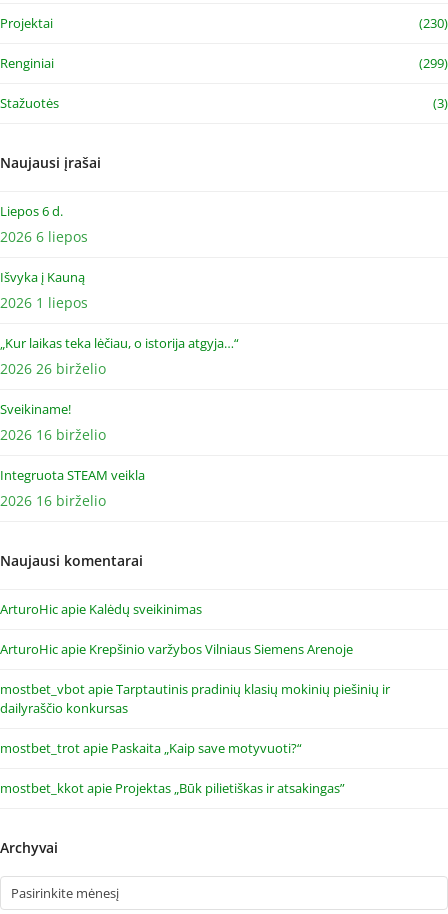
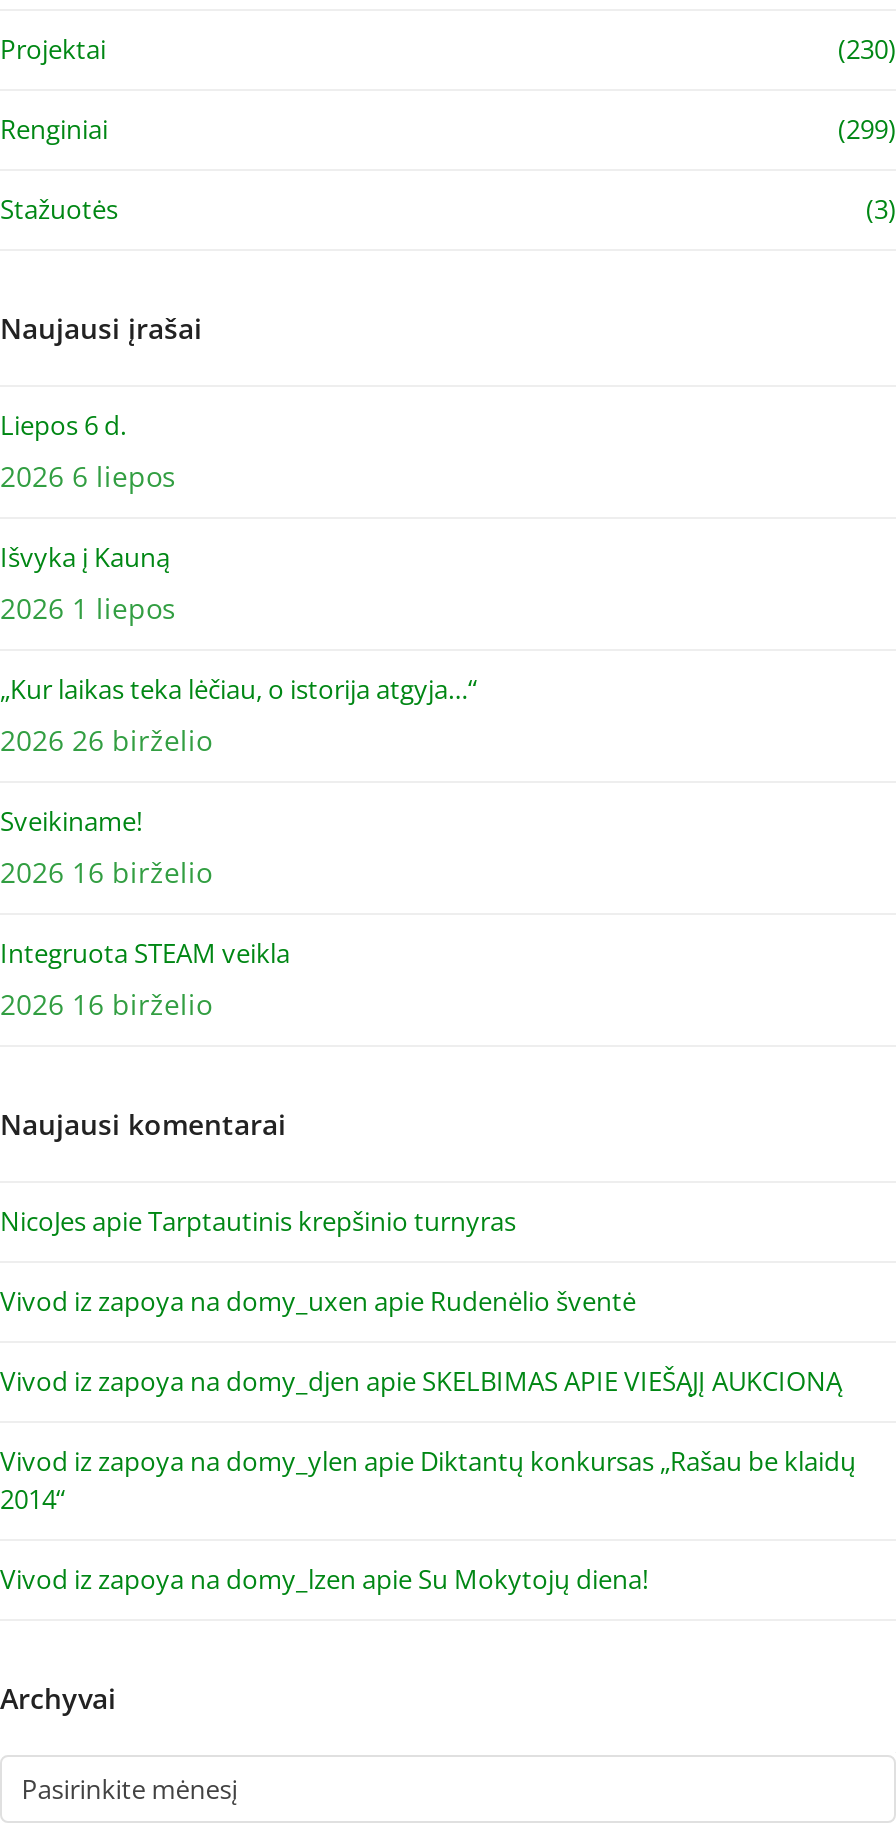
[0,600,202,618] ArturoHic apie Kalėdų sveikinimas -> [0,1202,516,1238] NicoJes apie Tarptautinis krepšinio turnyras
[0,640,353,658] ArturoHic apie Krepšinio varžybos Vilniaus Siemens Arenoje -> [0,1282,636,1318] Vivod iz zapoya na domy_uxen apie Rudenėlio šventė
[0,680,390,717] mostbet_vbot apieTarptautinis pradinių klasių mokinių piešinių ir | dailyraščio konkursas -> [0,1362,842,1398] Vivod iz zapoya na domy_djen apie SKELBIMAS APIE VIEŠĄJĮ AUKCIONĄ
[0,739,302,757] mostbet_trot apie Paskaita „Kaip save motyvuoti?“ -> [0,1442,856,1516] Vivod iz zapoya na domy_ylen apie Diktantų konkursas „Rašau be klaidų | 2014“
[0,779,345,797] mostbet_kkot apie Projektas „Būk pilietiškas ir atsakingas” -> [0,1560,648,1596] Vivod iz zapoya na domy_lzen apie Su Mokytojų diena!

